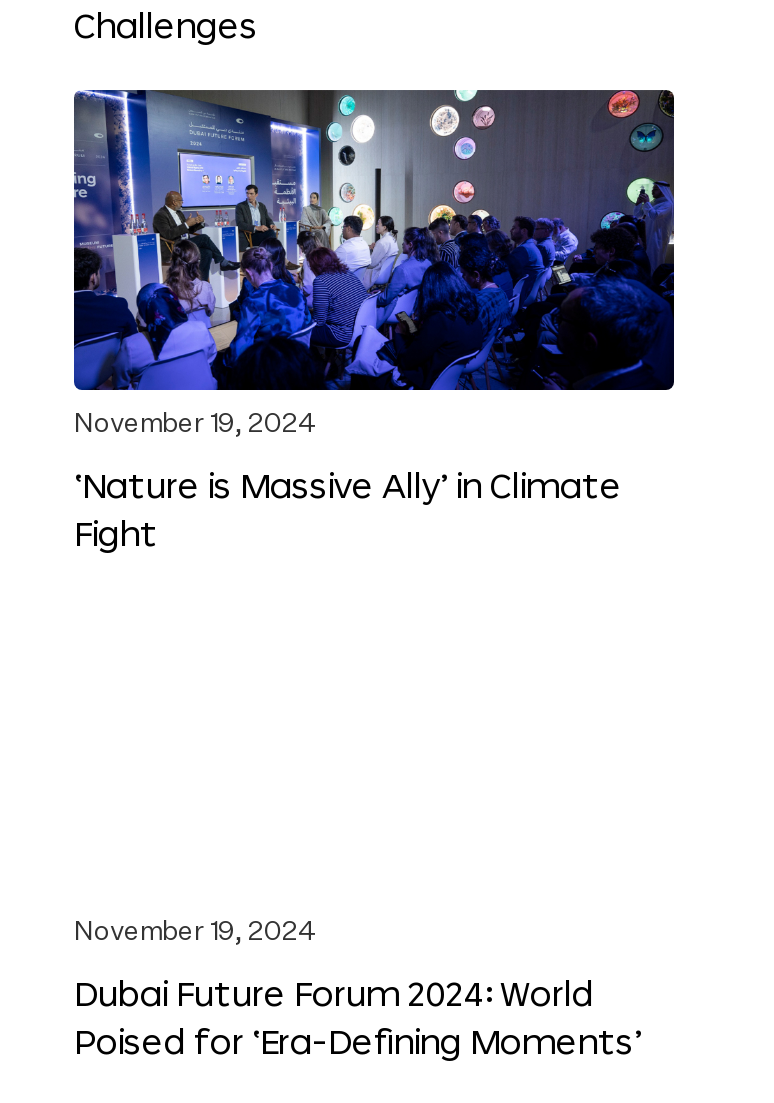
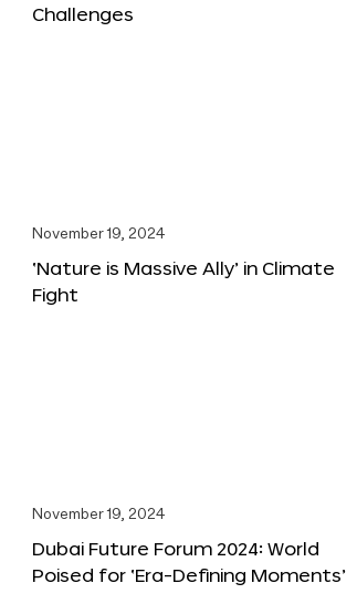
[72,88,676,392] [image] -> none

